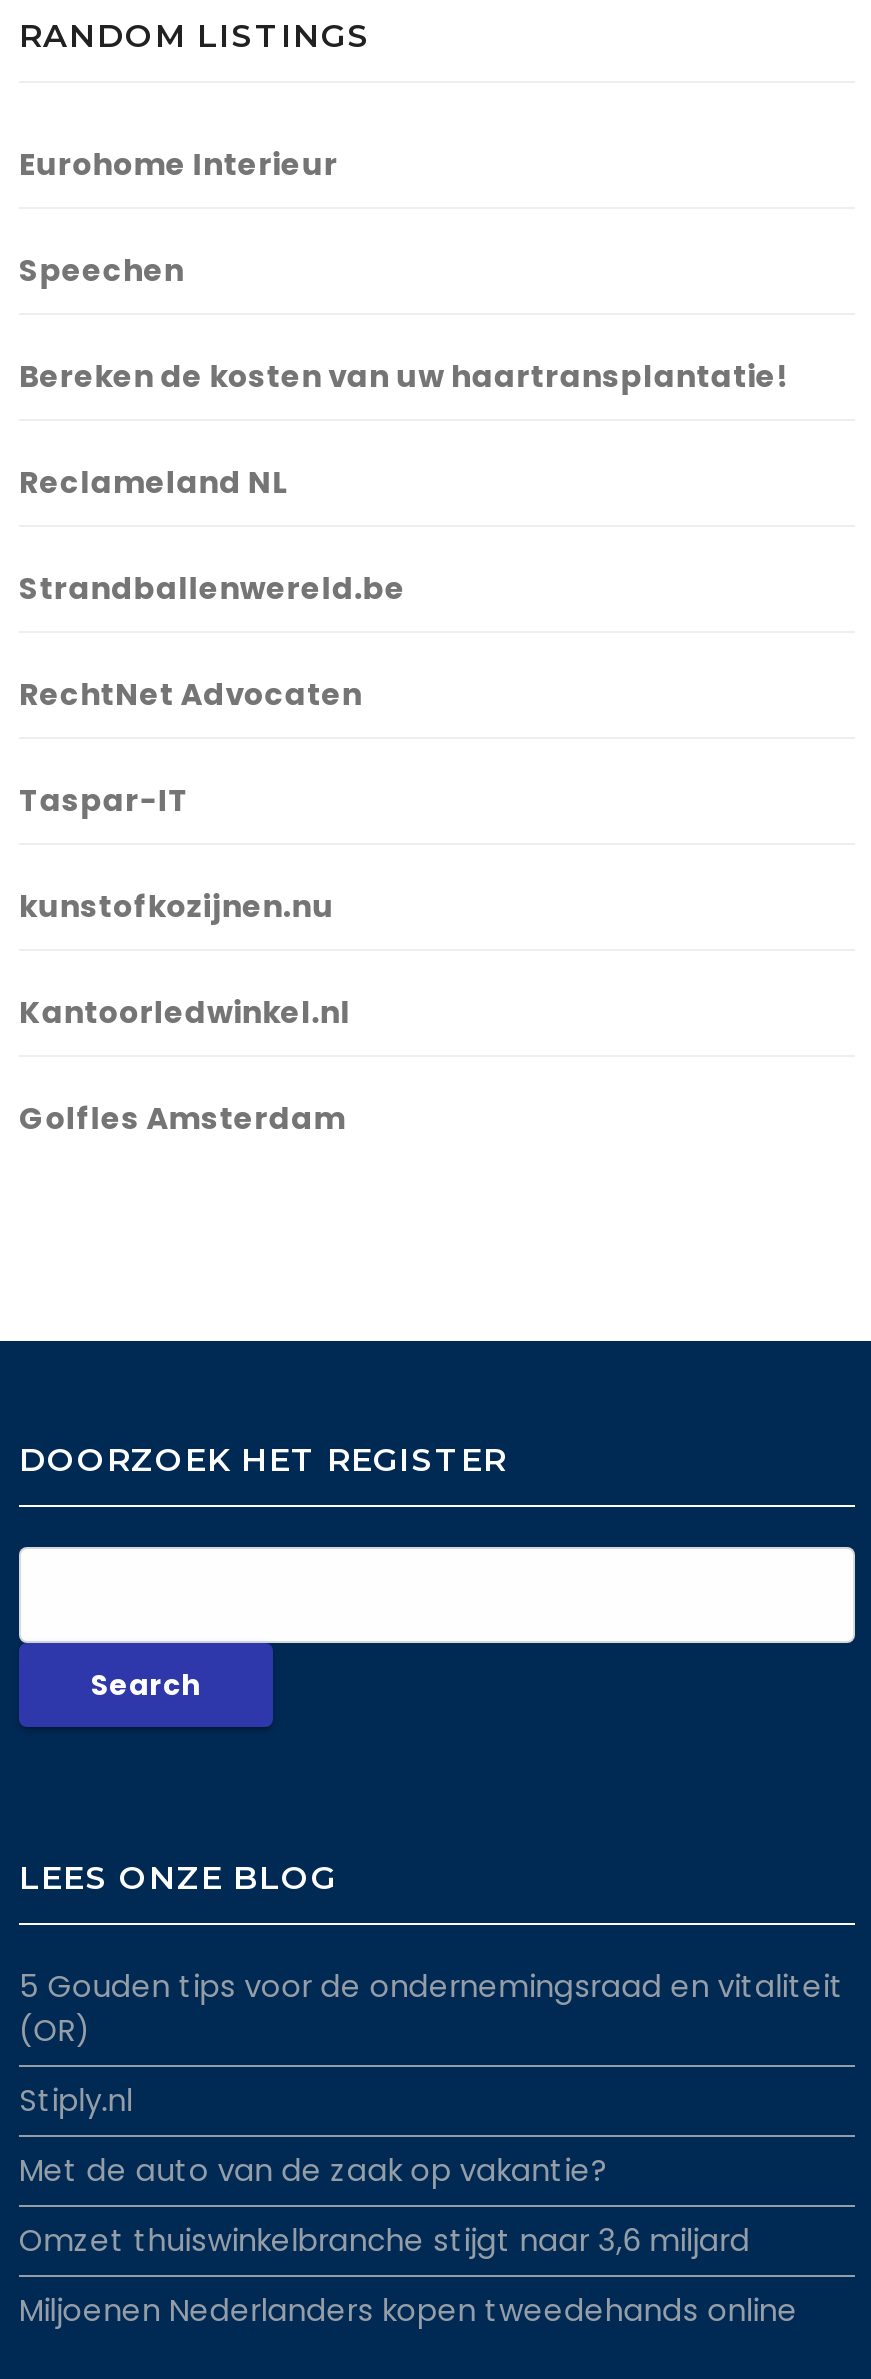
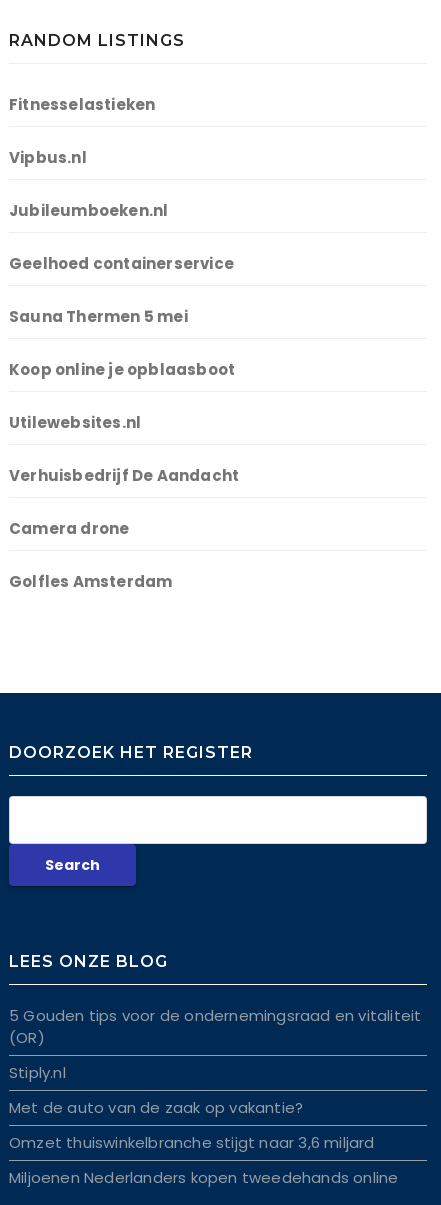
[19,142,338,184] Eurohome Interieur -> [9,93,155,114] Fitnesselastieken
[19,248,184,290] Speechen -> [9,146,87,167] Vipbus.nl
[19,354,787,396] Bereken de kosten van uw haartransplantatie! -> [9,199,168,220] Jubileumboeken.nl
[19,460,289,502] Reclameland NL -> [9,252,234,273] Geelhoed containerservice
[19,566,405,608] Strandballenwereld.be -> [9,305,188,326] Sauna Thermen 5 mei
[19,672,362,714] RechtNet Advocaten -> [9,358,235,379] Koop online je opblaasboot
[19,778,189,820] Taspar-IT -> [9,411,141,432] Utilewebsites.nl
[19,884,334,926] kunstofkozijnen.nu -> [9,464,239,485] Verhuisbedrijf De Aandacht
[19,990,351,1032] Kantoorledwinkel.nl -> [9,517,129,538] Camera drone

